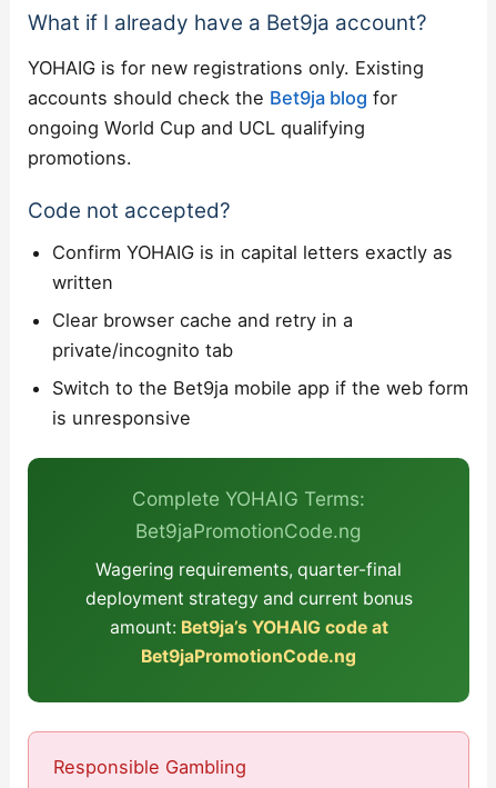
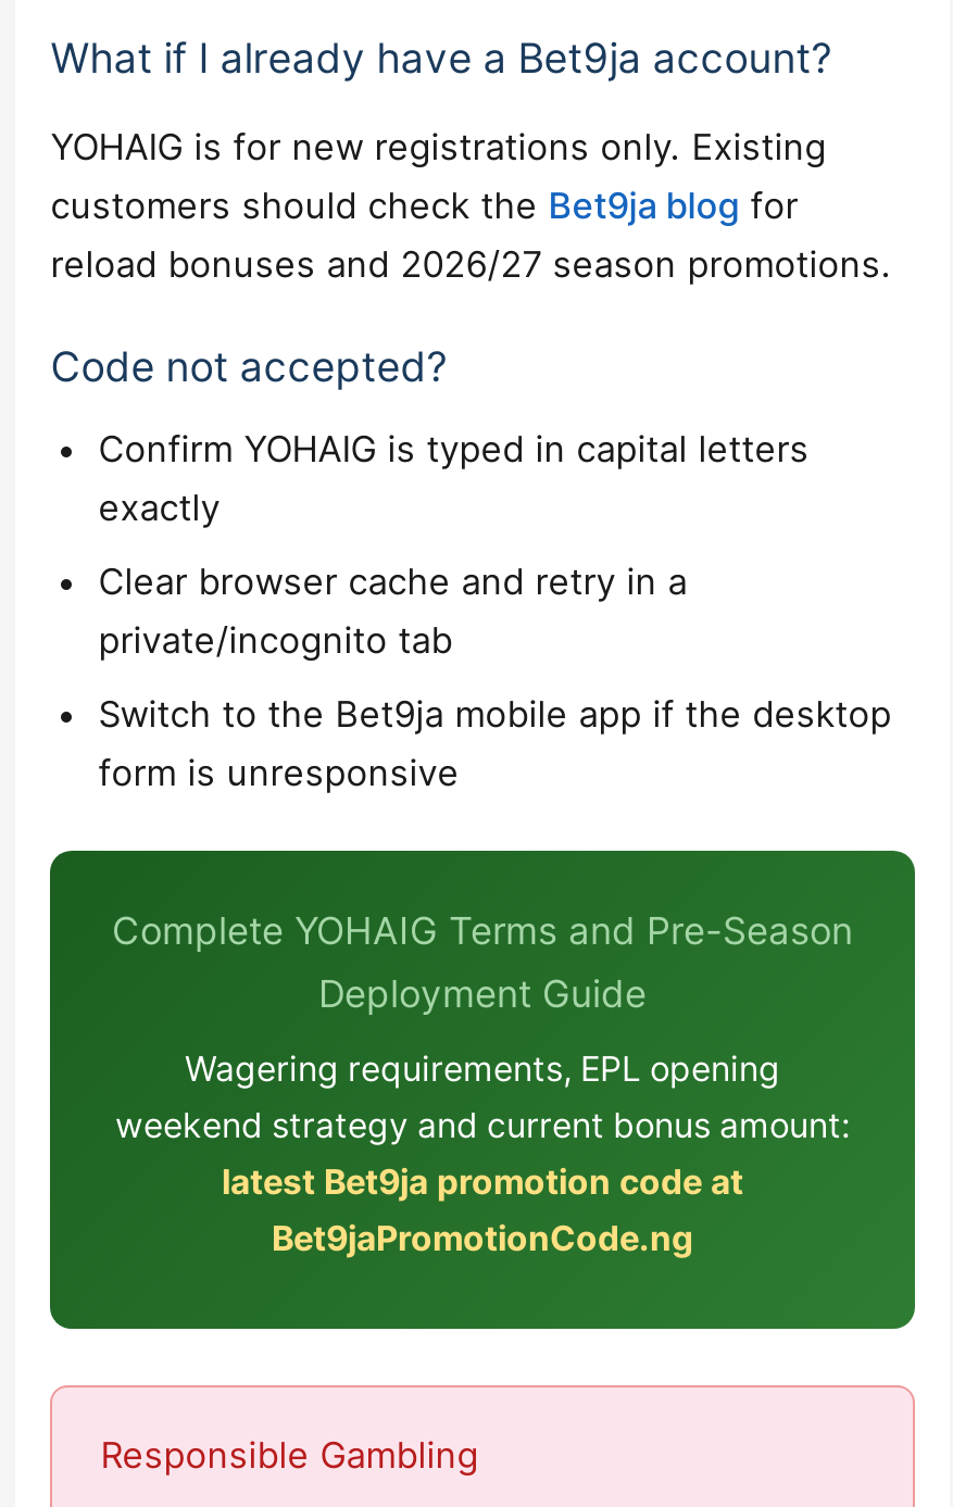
[28,87,398,169] accounts should check the Bet9ja blog for | ongoing World Cup and UCL qualifying | promotions. -> [51,184,892,286] customers should check the Bet9ja blog for | reload bonuses and 2026/27 season promotions.
[52,241,453,293] Confirm YOHAIG is in capital letters exactly as | written -> [98,427,809,529] Confirm YOHAIG is typed in capital letters | exactly
[52,377,469,429] Switch to the Bet9ja mobile app if the web form | is unresponsive -> [98,692,892,794] Switch to the Bet9ja mobile app if the desktop | form is unresponsive
[132,487,365,542] Complete YOHAIG Terms: | Bet9jaPromotionCode.ng -> [112,907,853,1016] Complete YOHAIG Terms and Pre-Season | Deployment Guide
[85,559,412,638] Wagering requirements, quarter-final | deployment strategy and current bonus | amount: Bet9ja’s YOHAIG code at -> [115,1048,850,1203] Wagering requirements, EPL opening | weekend strategy and current bonus amount: | latest Bet9ja promotion code at

